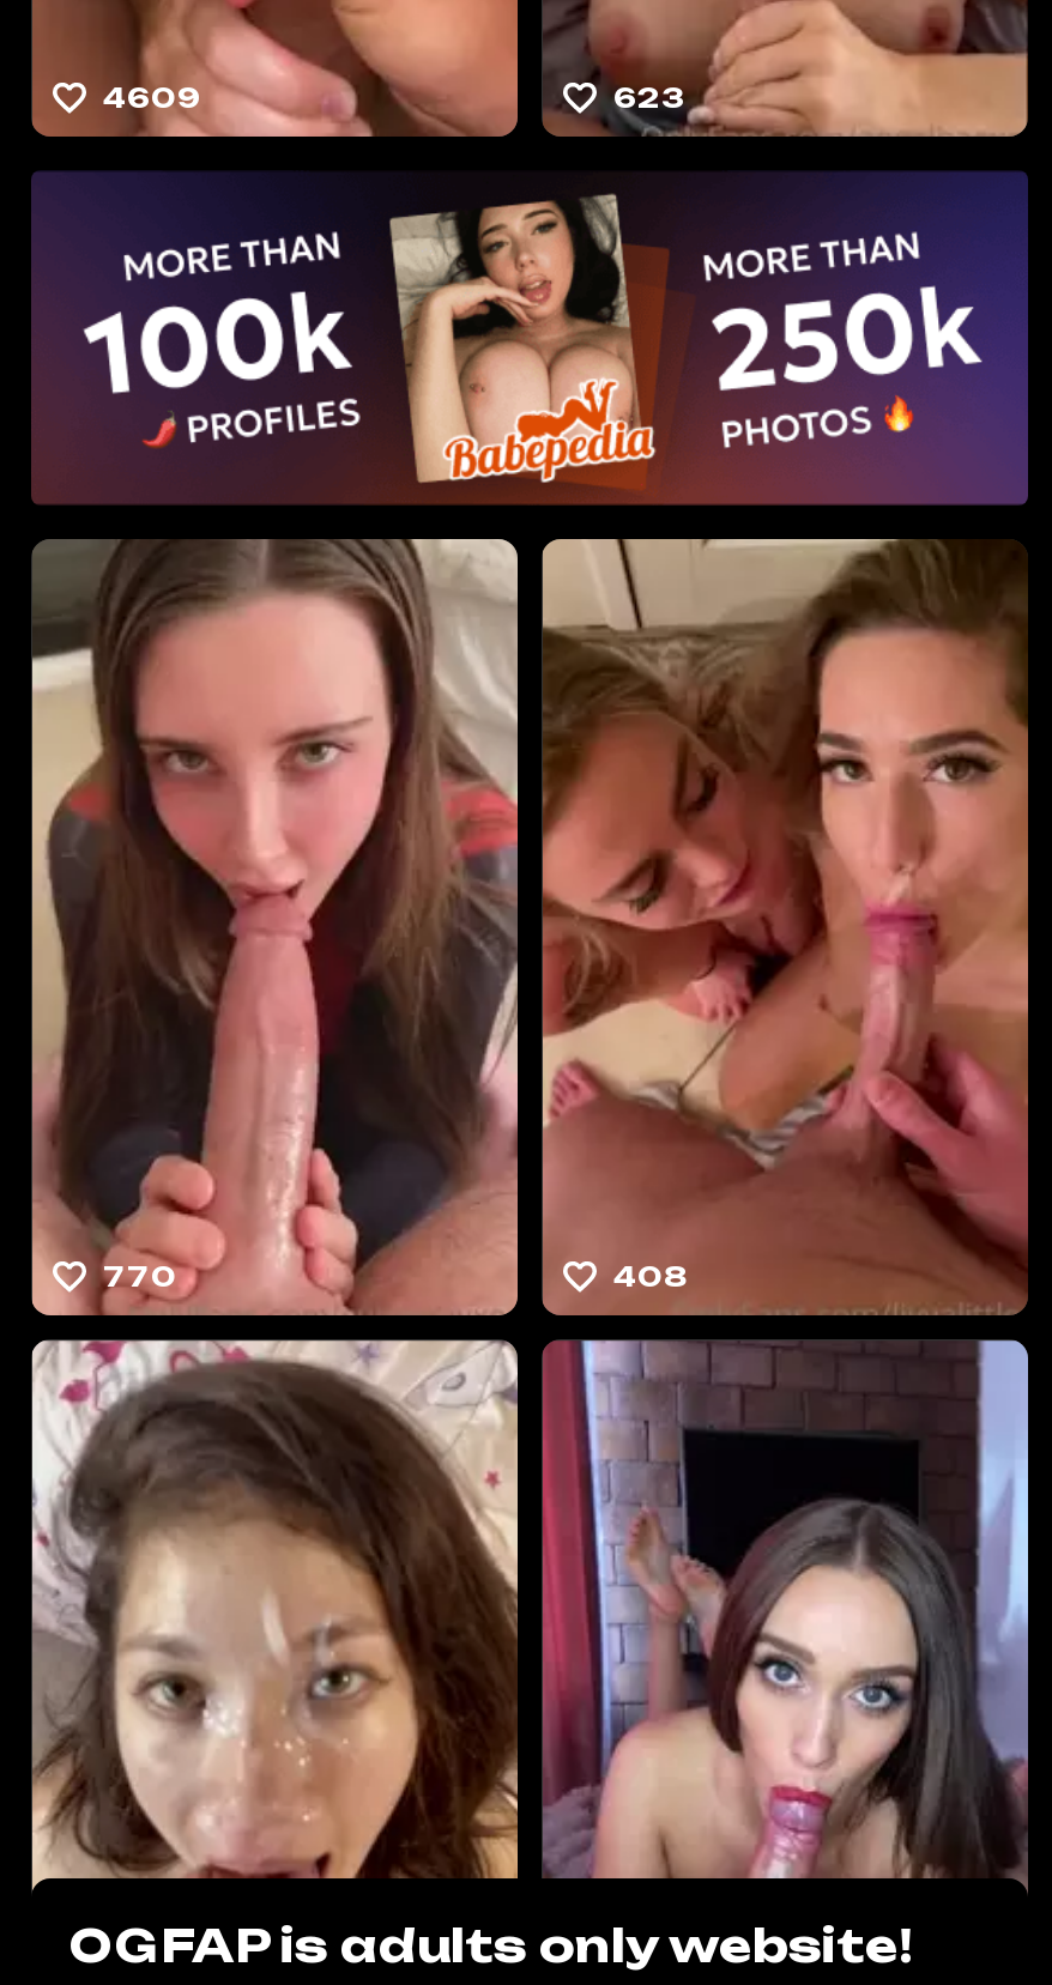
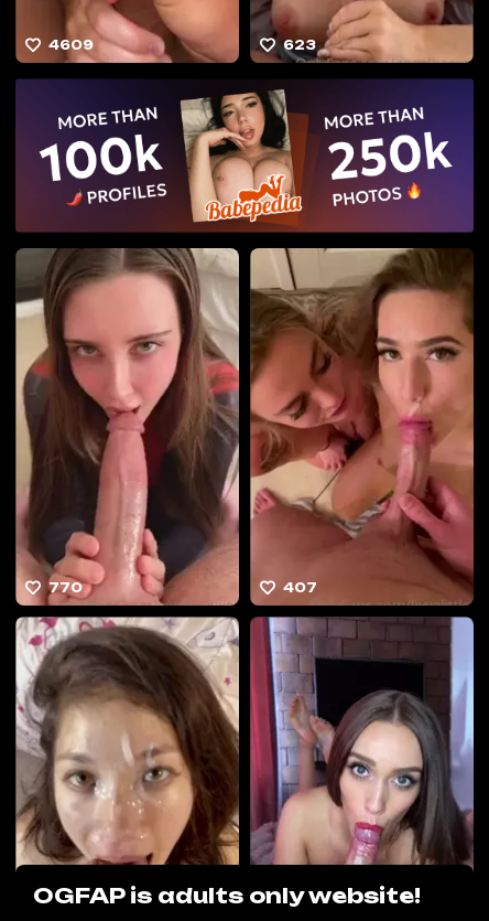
[613,1261,690,1295] 408 -> [283,581,317,596] 407

